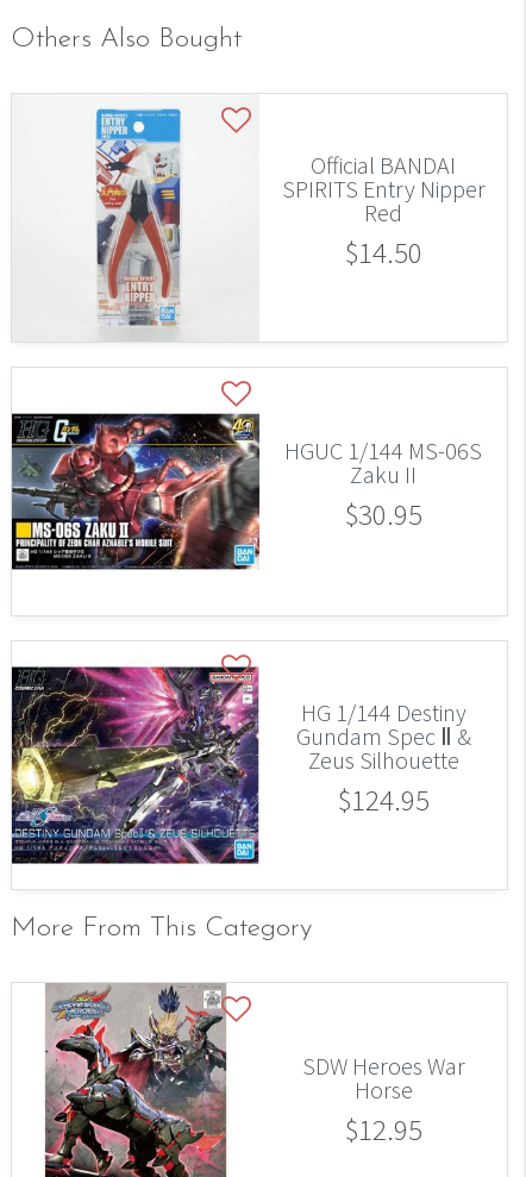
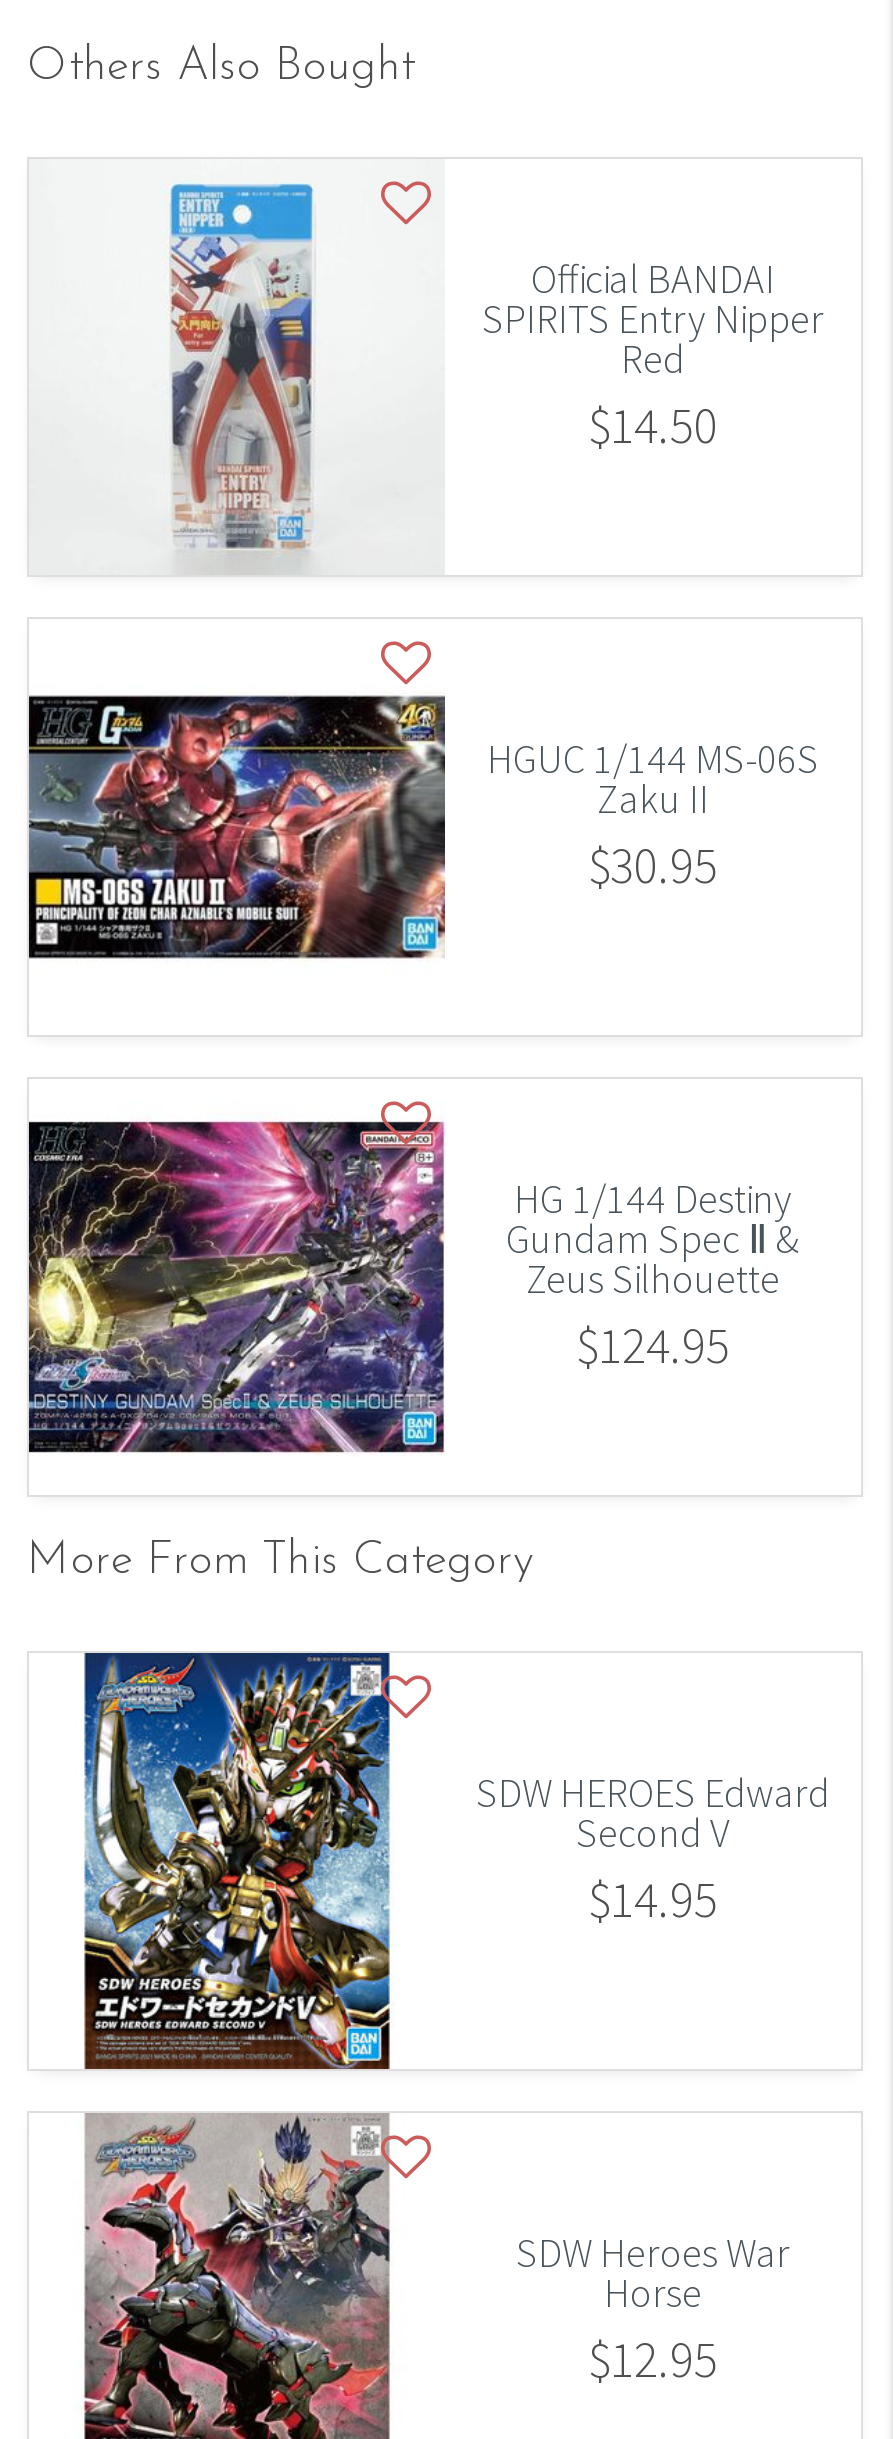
none -> [83,1651,391,2073] [image]
none -> [476,1766,830,1930] SDW HEROES Edward | Second V | $14.95

